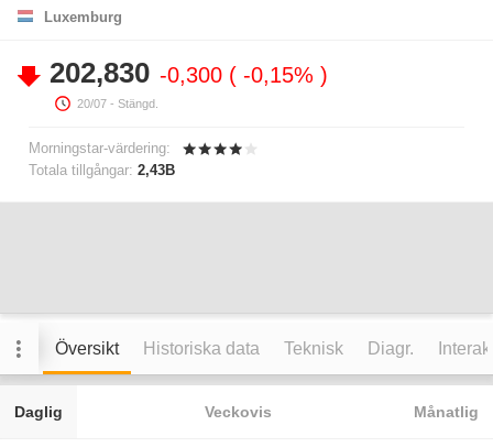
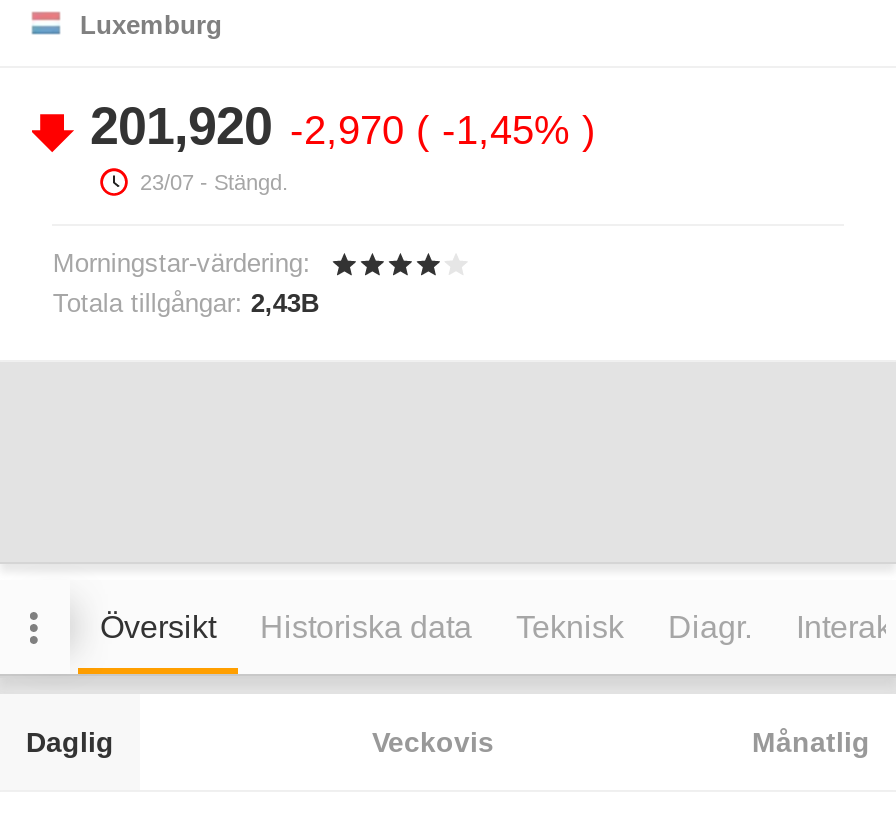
[50,56,320,89] 202,830 -0,300 -0,15% -> [90,96,582,156] 201,920 -2,970 -1,45%
[77,97,158,110] 20/07 - Stängd. -> [140,170,288,194] 23/07 - Stängd.

